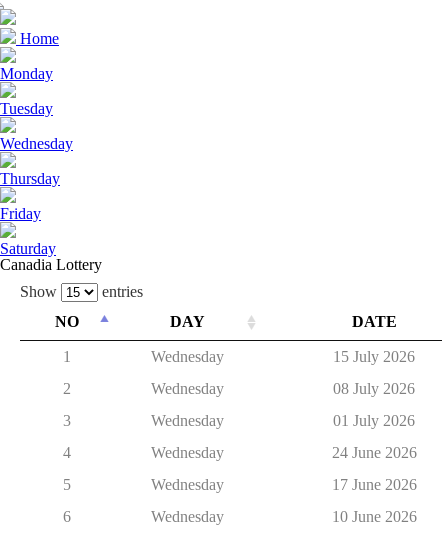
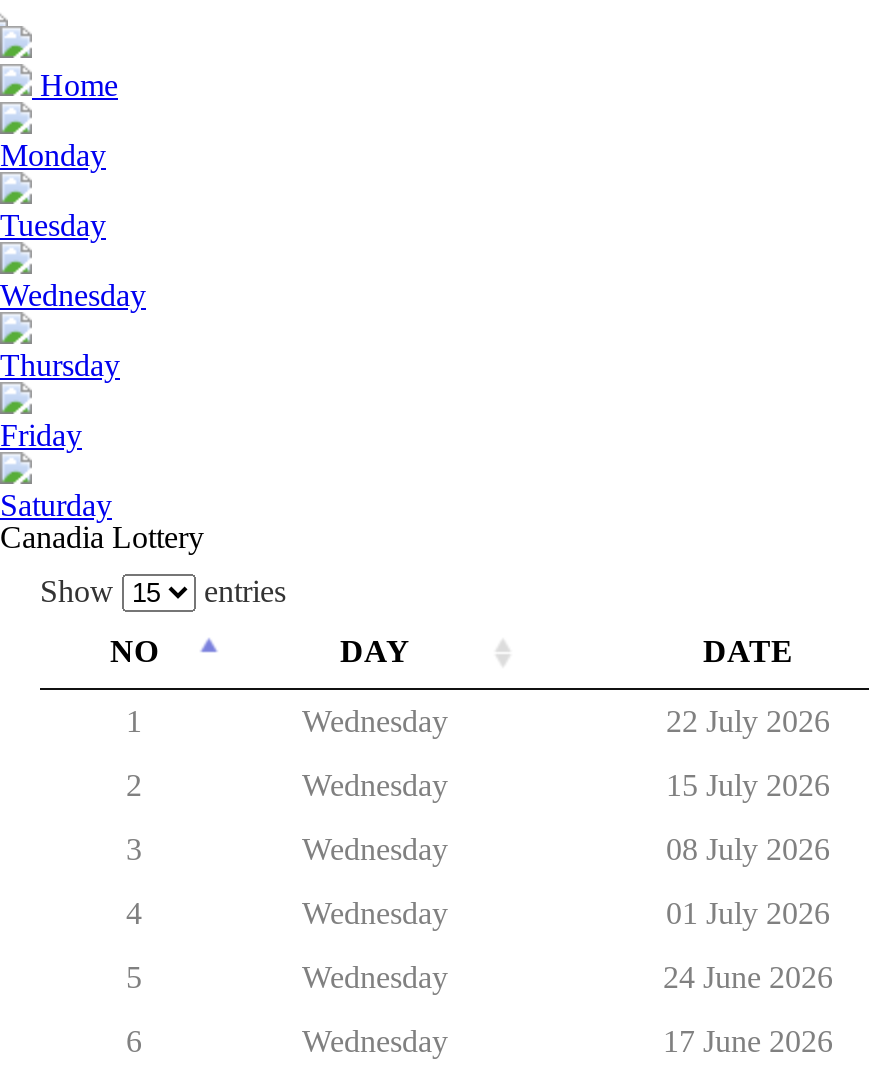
[333,348,415,365] 15 July 2026 -> [666,704,830,738] 22 July 2026
[333,380,415,397] 08 July 2026 -> [666,768,830,802] 15 July 2026
[333,412,415,429] 01 July 2026 -> [666,832,830,866] 08 July 2026
[331,444,416,461] 24 June 2026 -> [666,896,830,930] 01 July 2026
[331,476,416,493] 17 June 2026 -> [663,960,833,994] 24 June 2026
[331,508,416,525] 10 June 2026 -> [663,1024,833,1058] 17 June 2026

